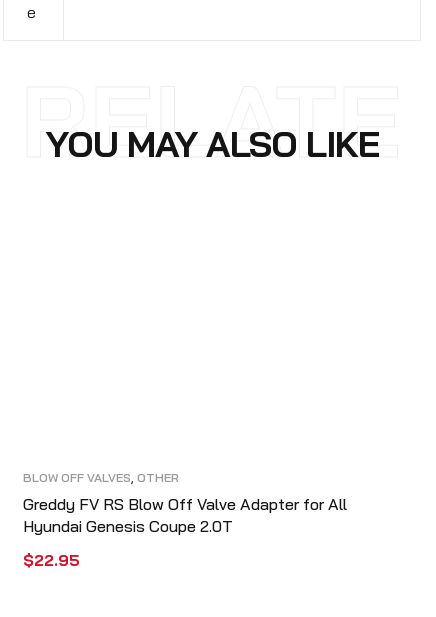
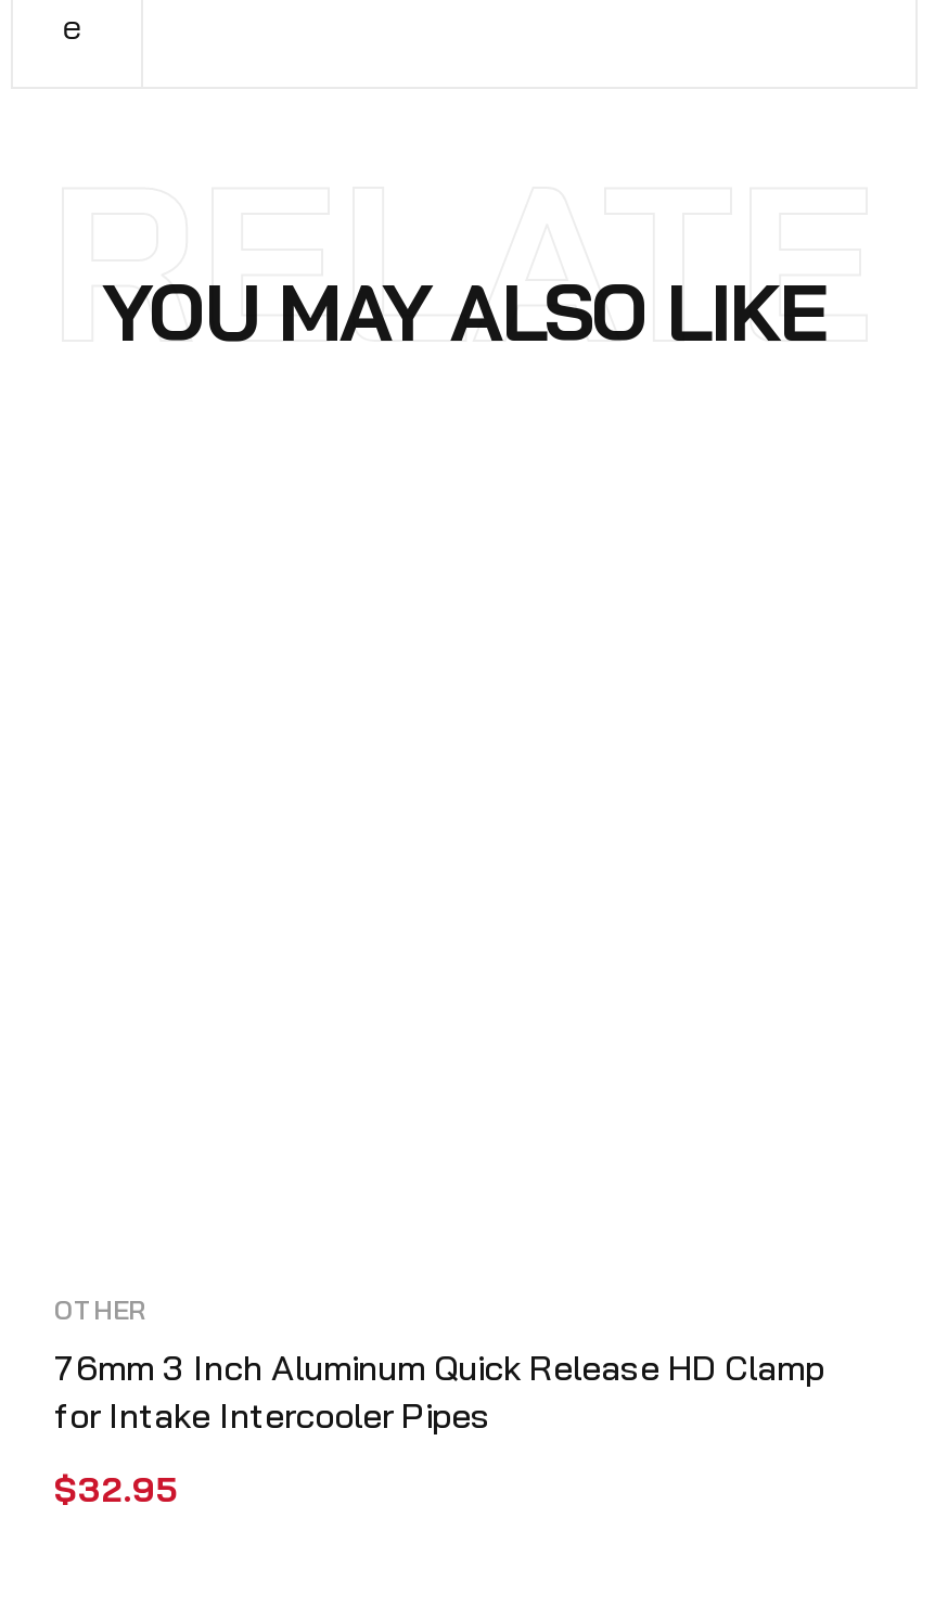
[23,470,347,536] BLOW OFF VALVES, OTHER | Greddy FV RS Blow Off Valve Adapter for All | Hyundai Genesis Coupe 2.0T -> [54,1293,824,1436] OTHER | 76mm 3 Inch Aluminum Quick Release HD Clamp | for Intake Intercooler Pipes
[23,550,80,570] $22.95 -> [54,1466,180,1510] $32.95

